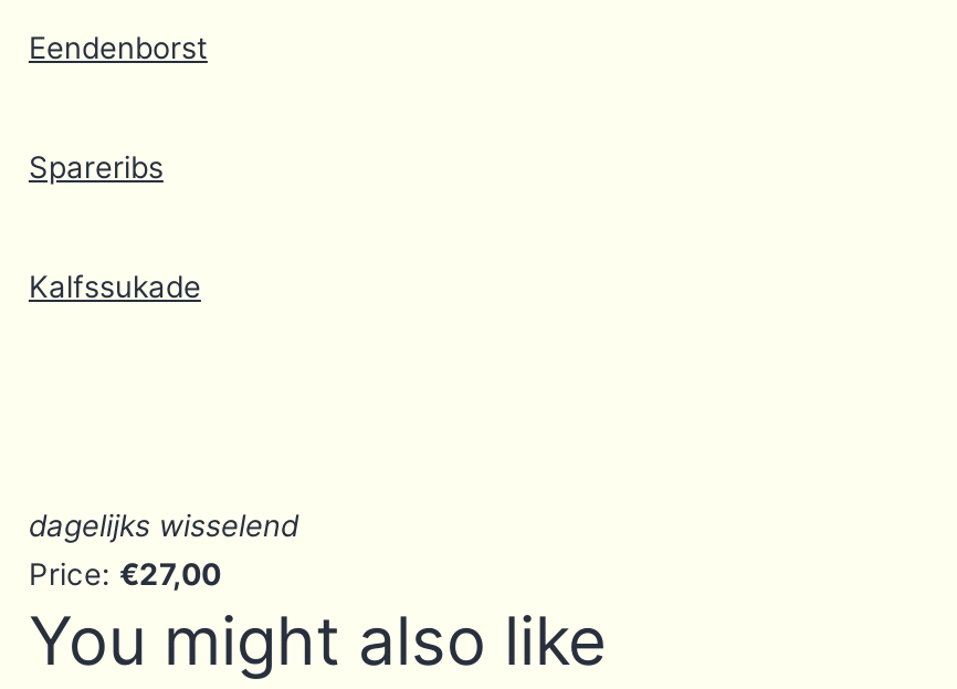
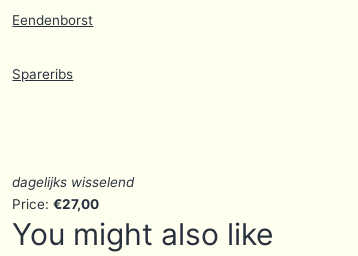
[29,270,201,305] Kalfssukade -> none

